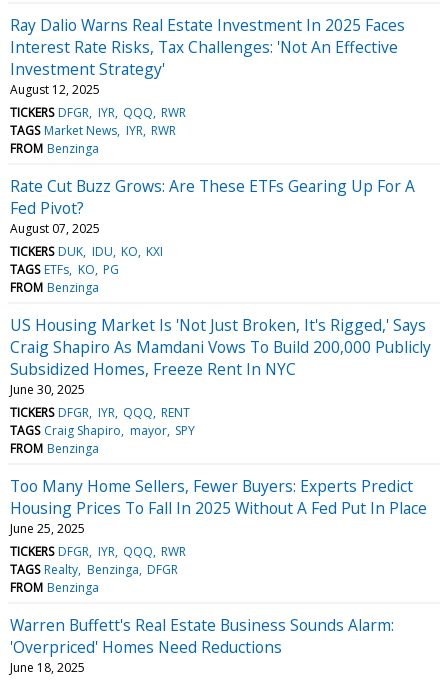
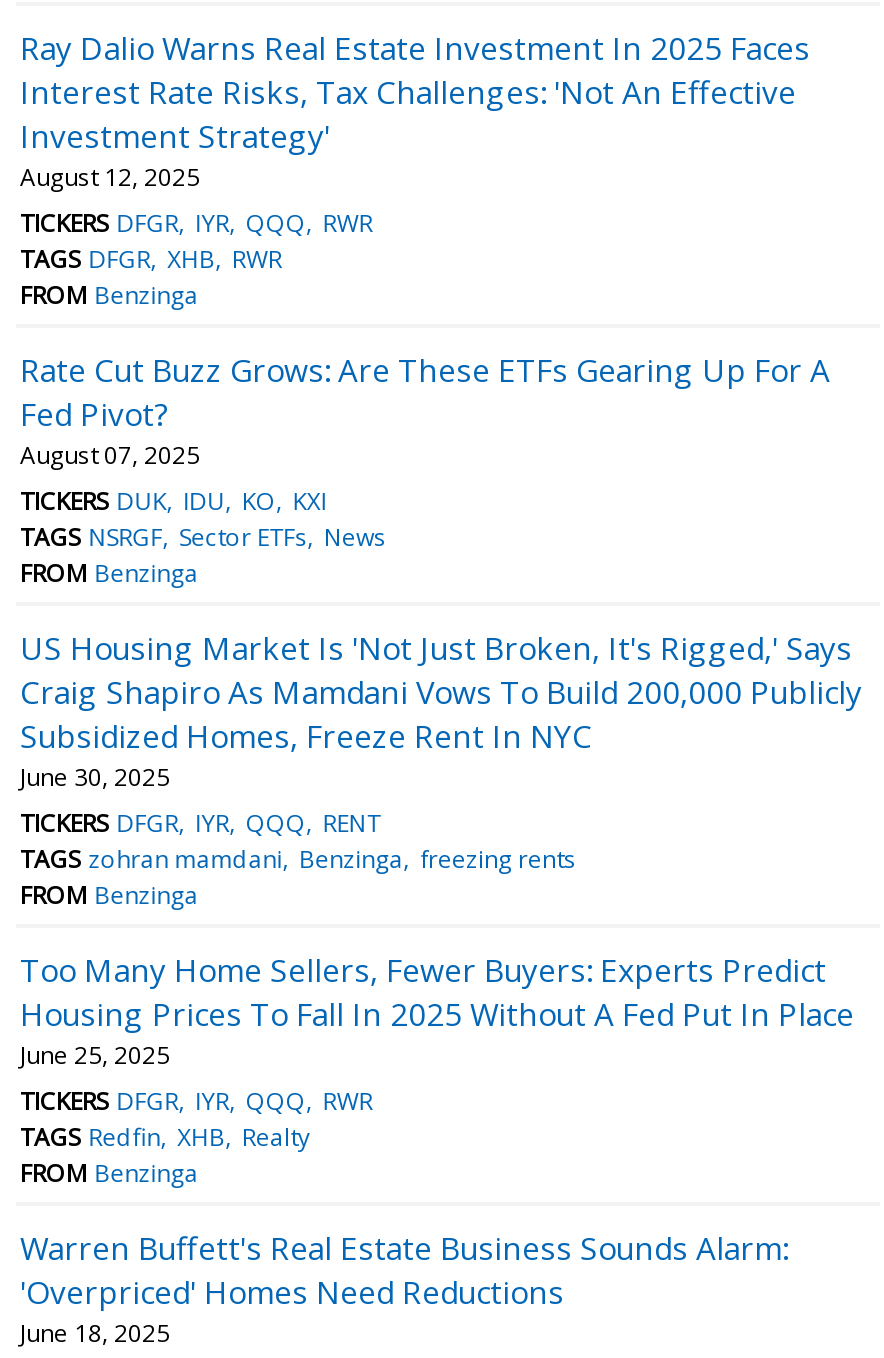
[10,122,176,139] TAGS Market News IYR RWR -> [20,242,282,276] TAGS DFGR XHB RWR
[10,261,119,278] TAGS ETFs KO PG -> [20,520,386,554] TAGS NSRGF Sector ETFs News
[10,422,195,439] TAGS Craig Shapiro mayor SPY -> [20,842,576,876] TAGS zohran mamdani Benzinga freezing rents
[10,561,178,578] TAGS Realty Benzinga DFGR -> [20,1120,310,1154] TAGS Redfin XHB Realty

